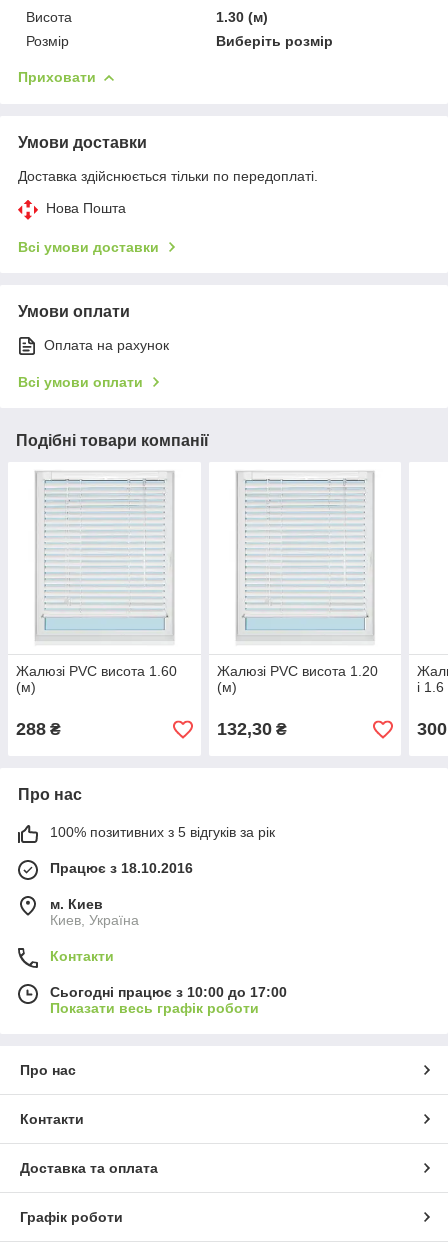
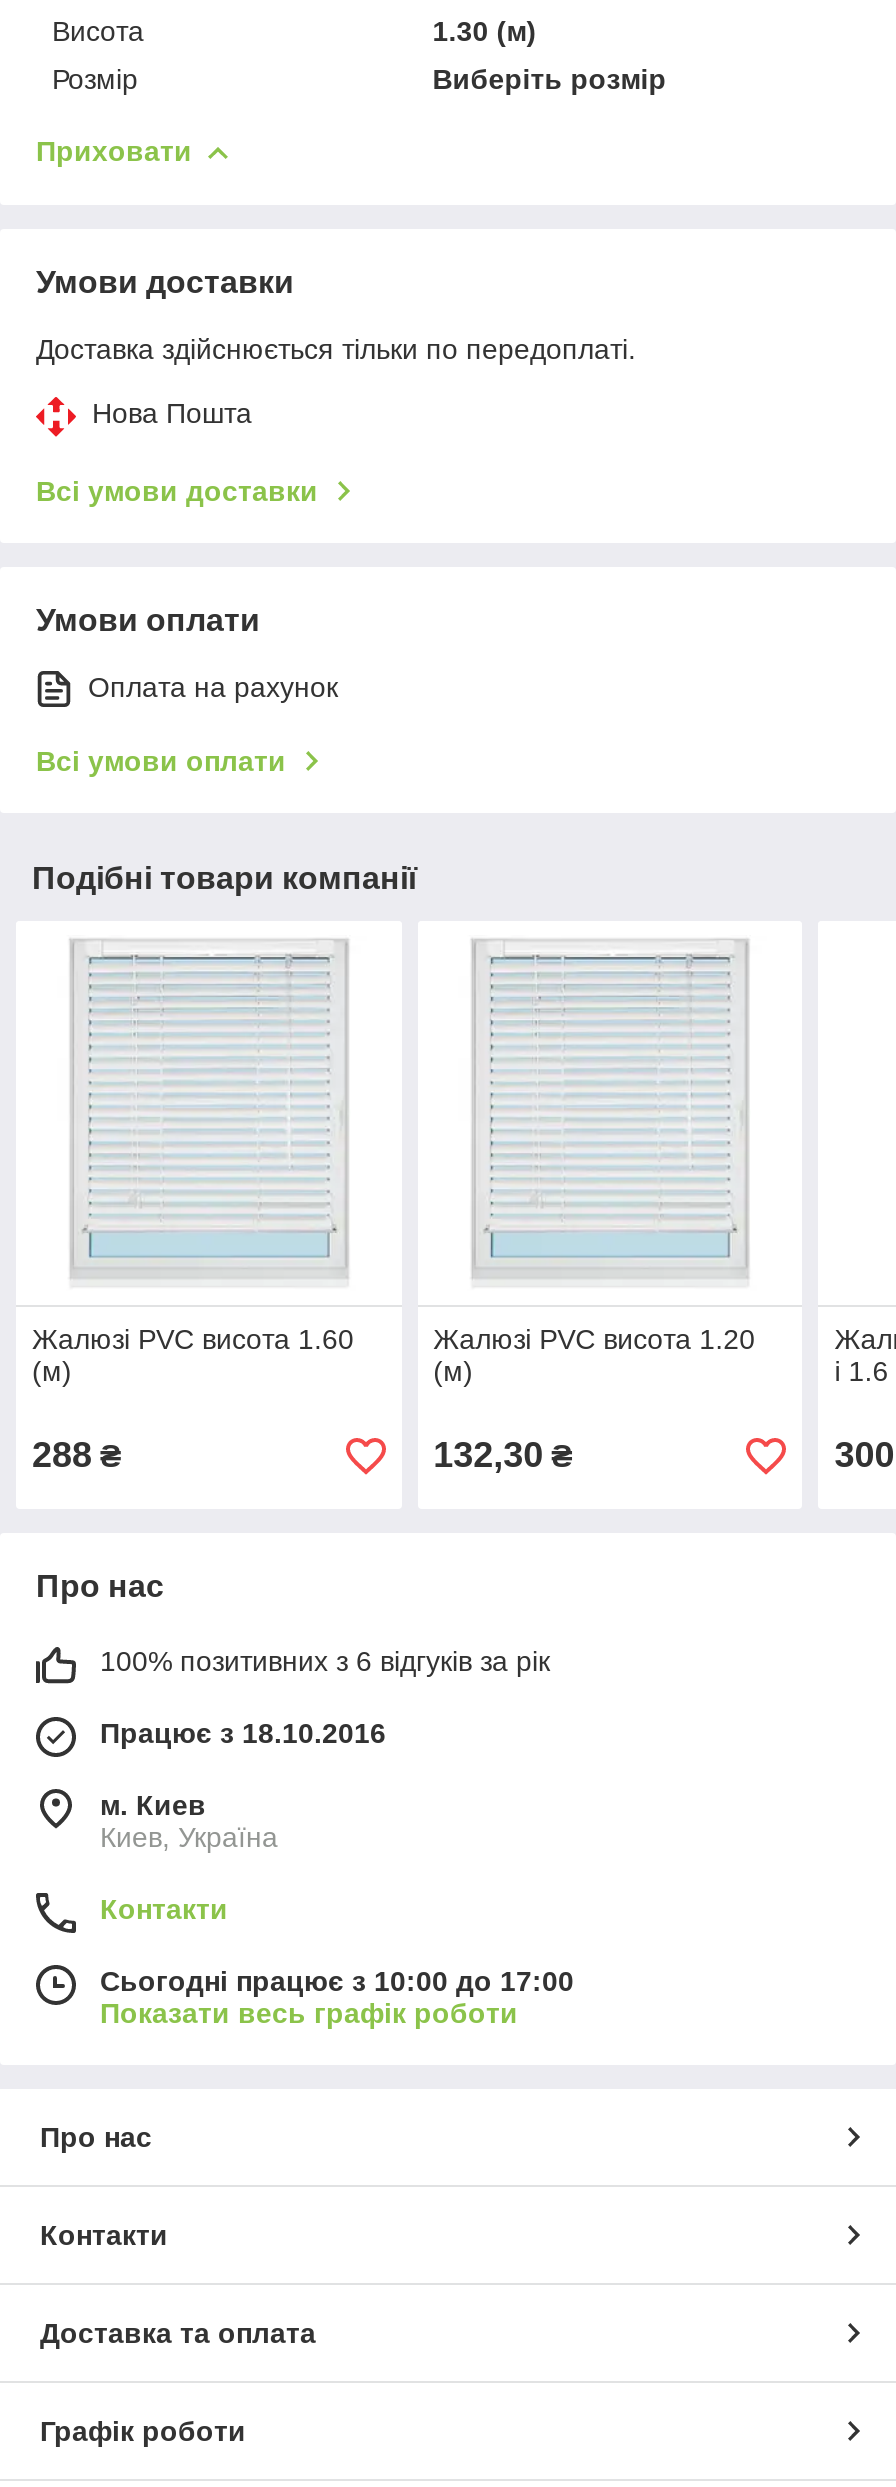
[50,824,275,840] 100% позитивних з 5 відгуків за рік -> [100,1646,550,1678] 100% позитивних з 6 відгуків за рік

